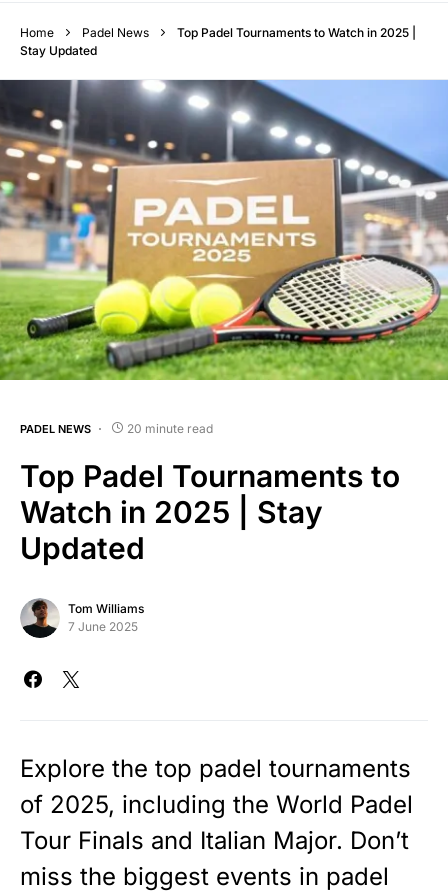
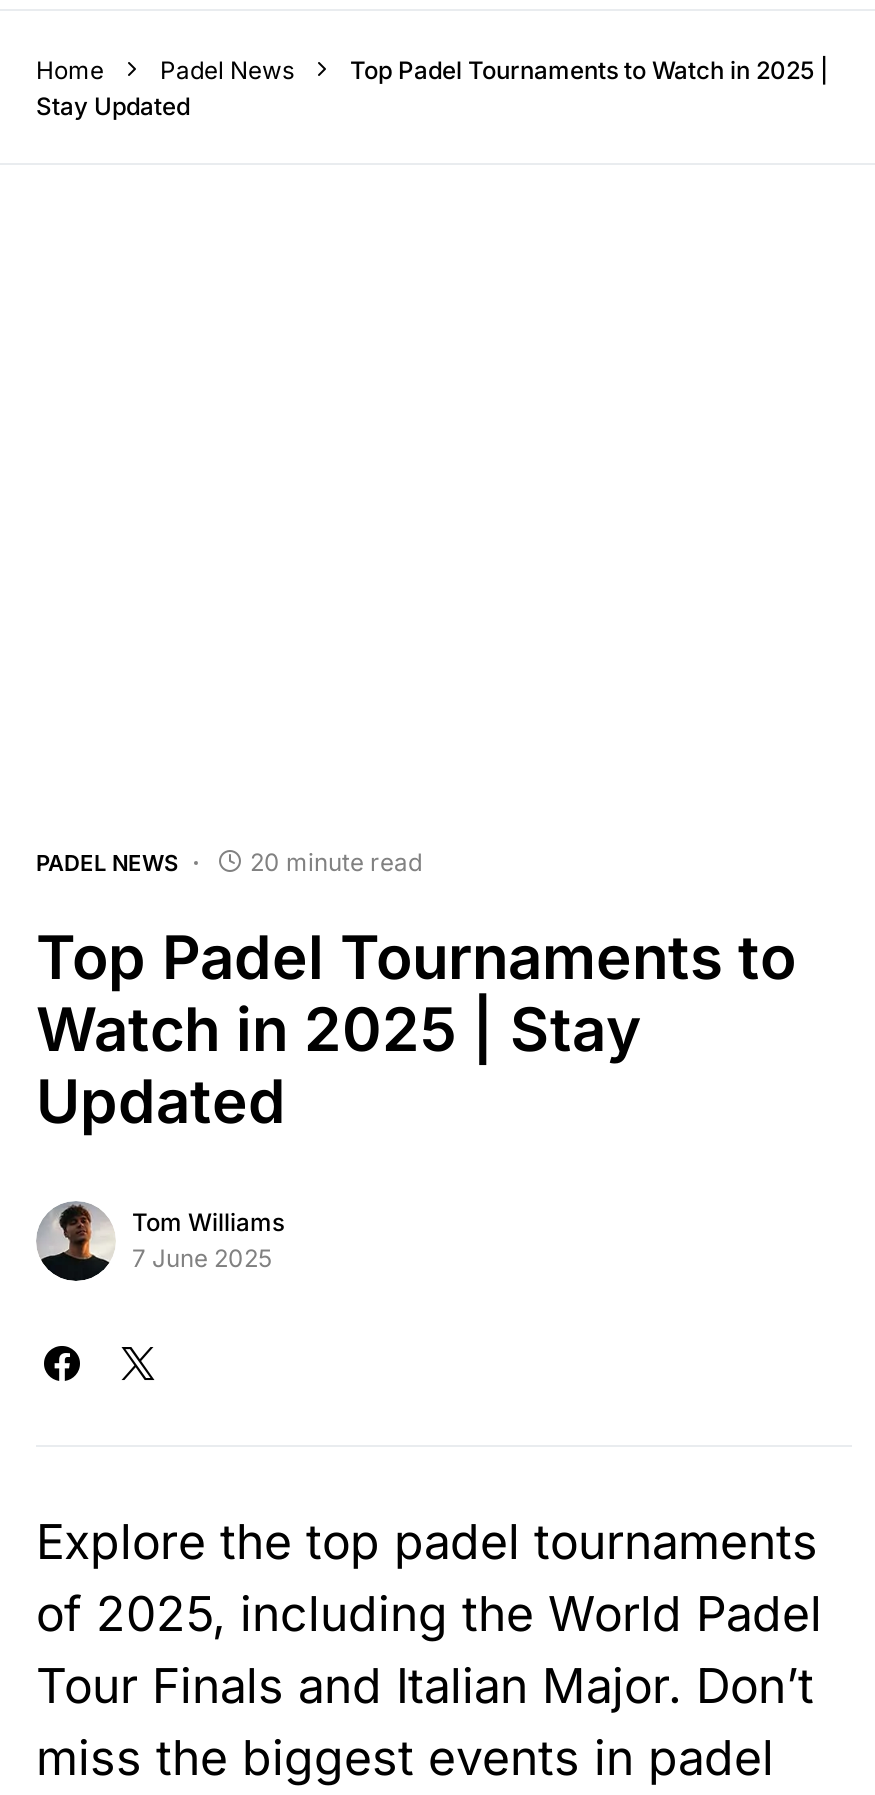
[3,79,445,381] [image] -> none

